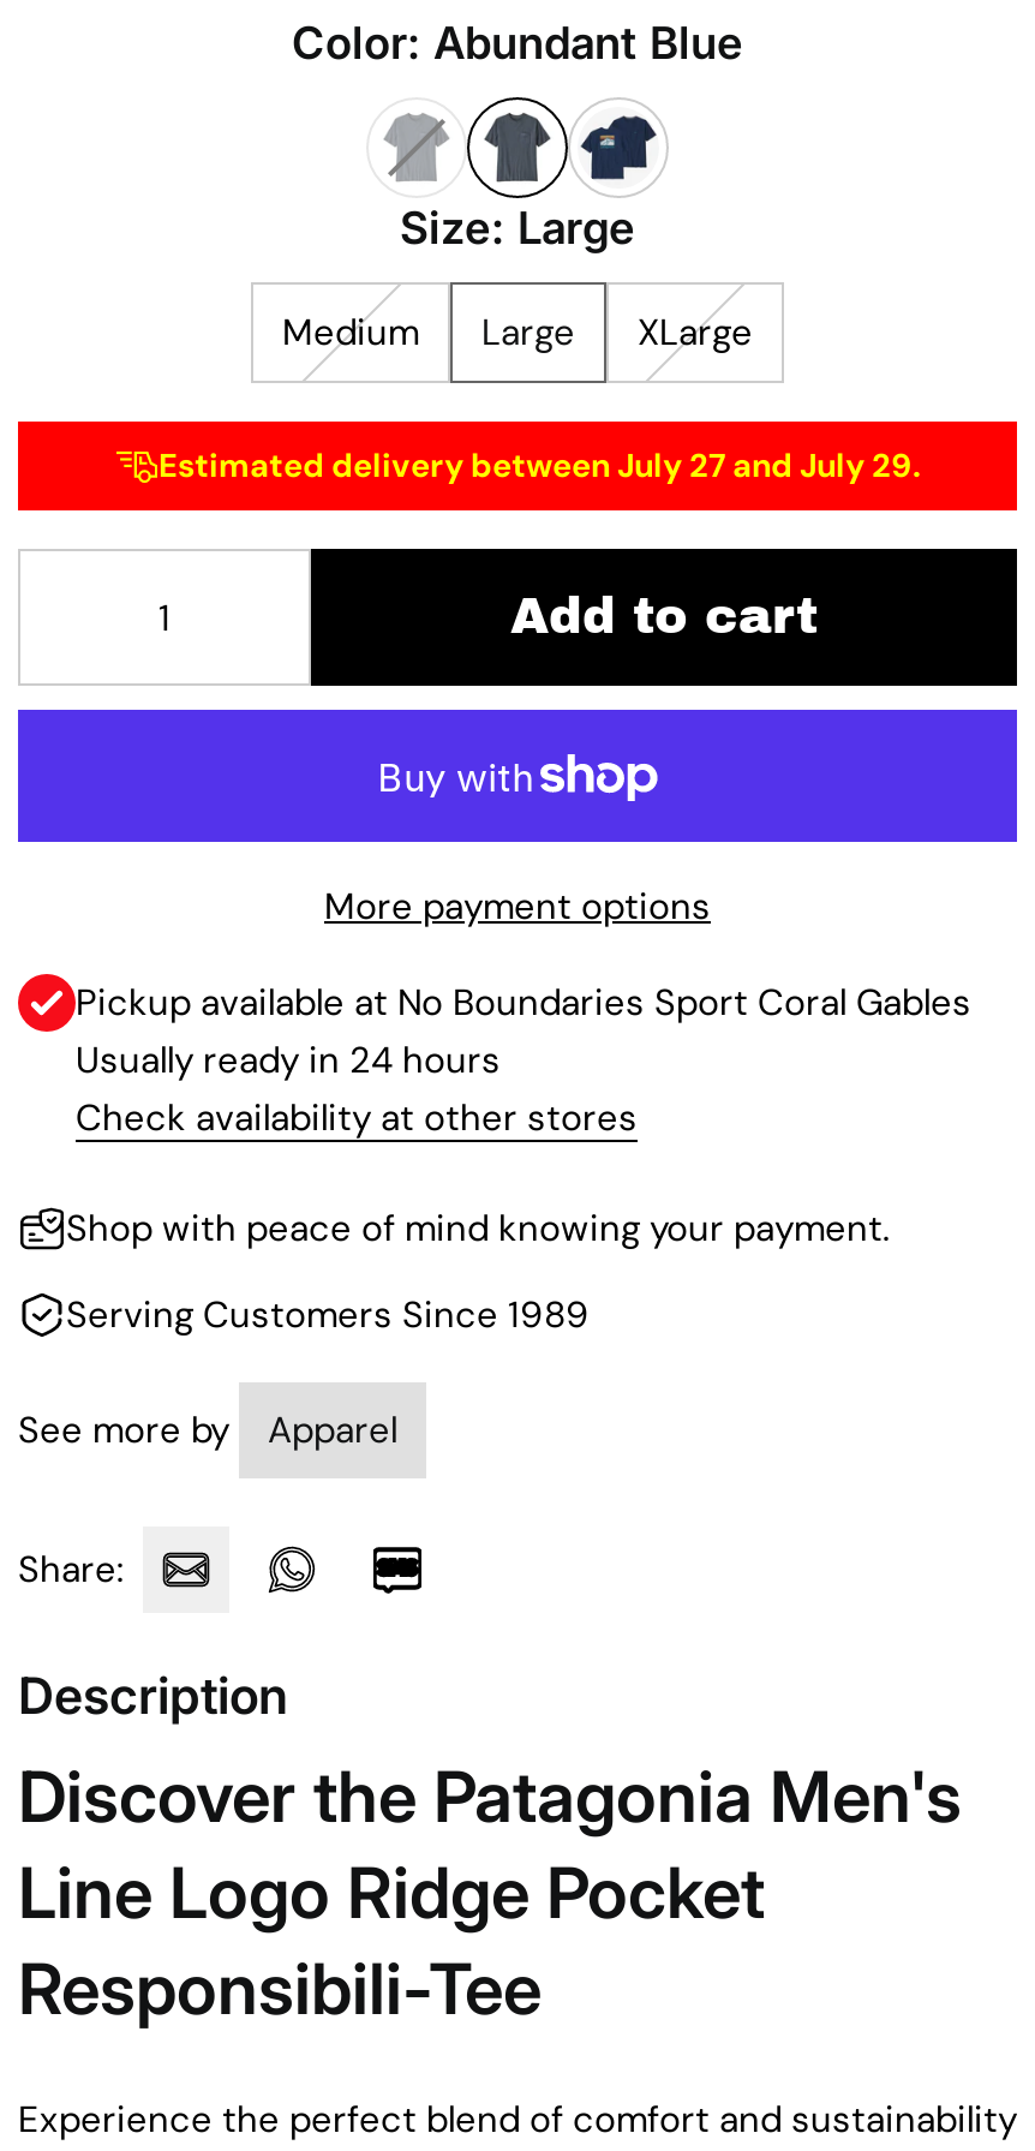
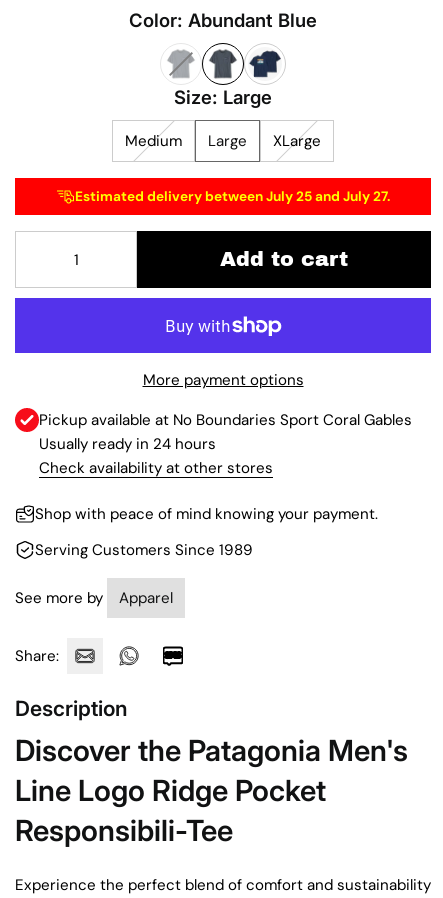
[158,446,920,486] Estimated delivery between July 27 and July 29. -> [74,188,389,205] Estimated delivery between July 25 and July 27.

